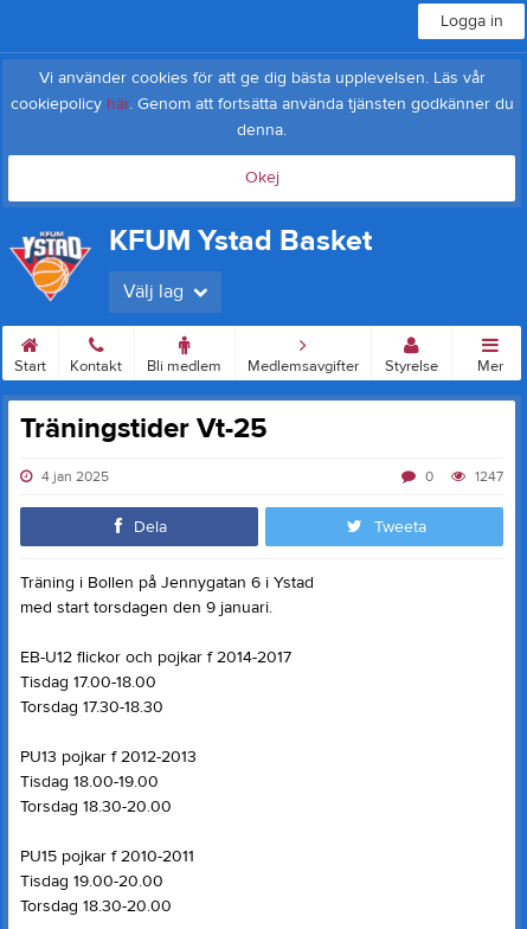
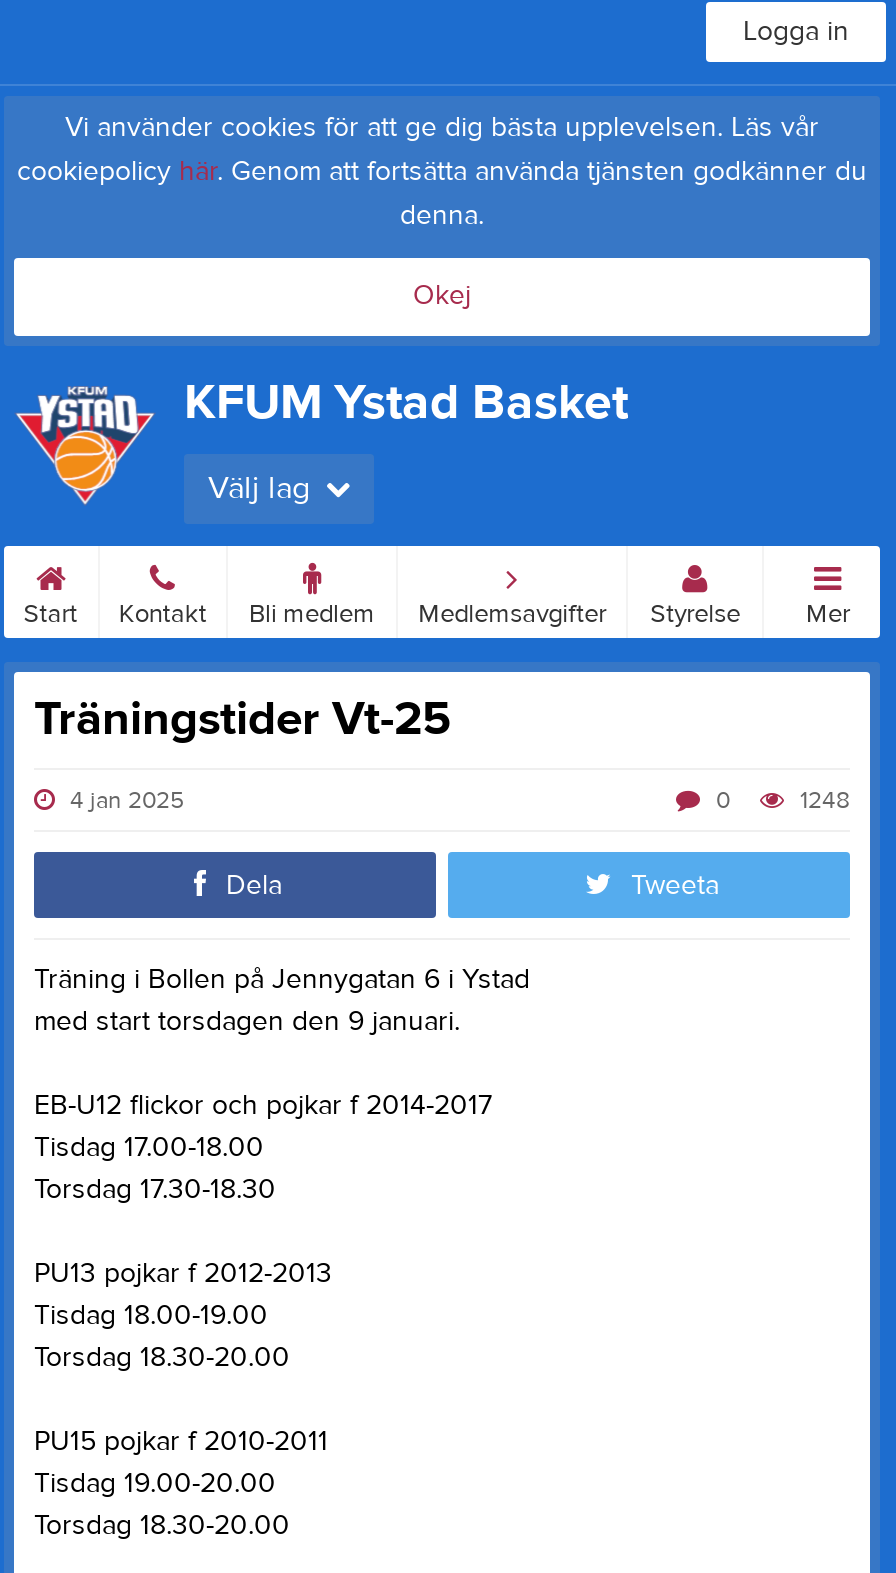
[422,467,503,486] 0 1247 -> [710,784,850,816] 0 1248

